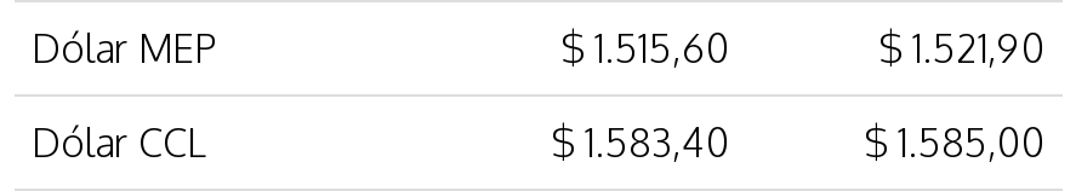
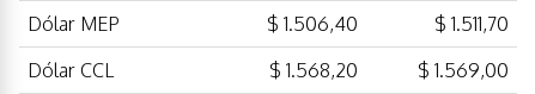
[560,24,730,72] $ 1.515,60 -> [267,12,358,36] $ 1.506,40
[878,24,1046,72] $ 1.521,90 -> [434,12,509,36] $ 1.511,70
[551,118,730,167] $ 1.583,40 -> [269,58,358,82] $ 1.568,20
[864,118,1046,167] $ 1.585,00 -> [418,58,509,82] $ 1.569,00

